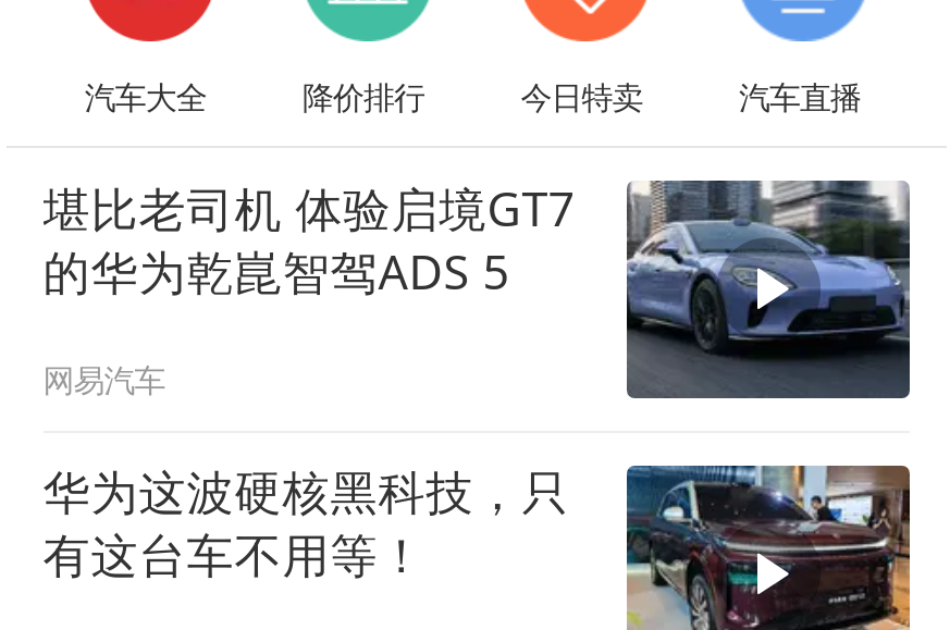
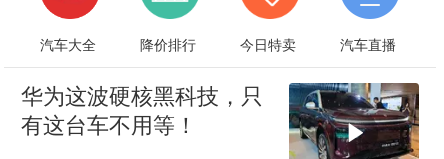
[43,175,912,401] [image] | 堪比老司机 体验启境GT7 | 的华为乾崑智驾ADS 5 | 网易汽车 -> none

